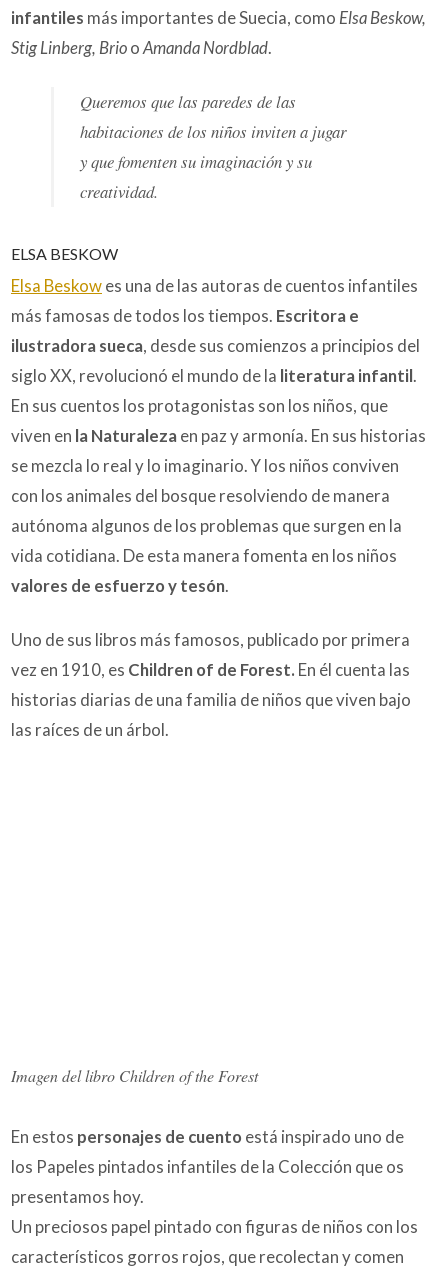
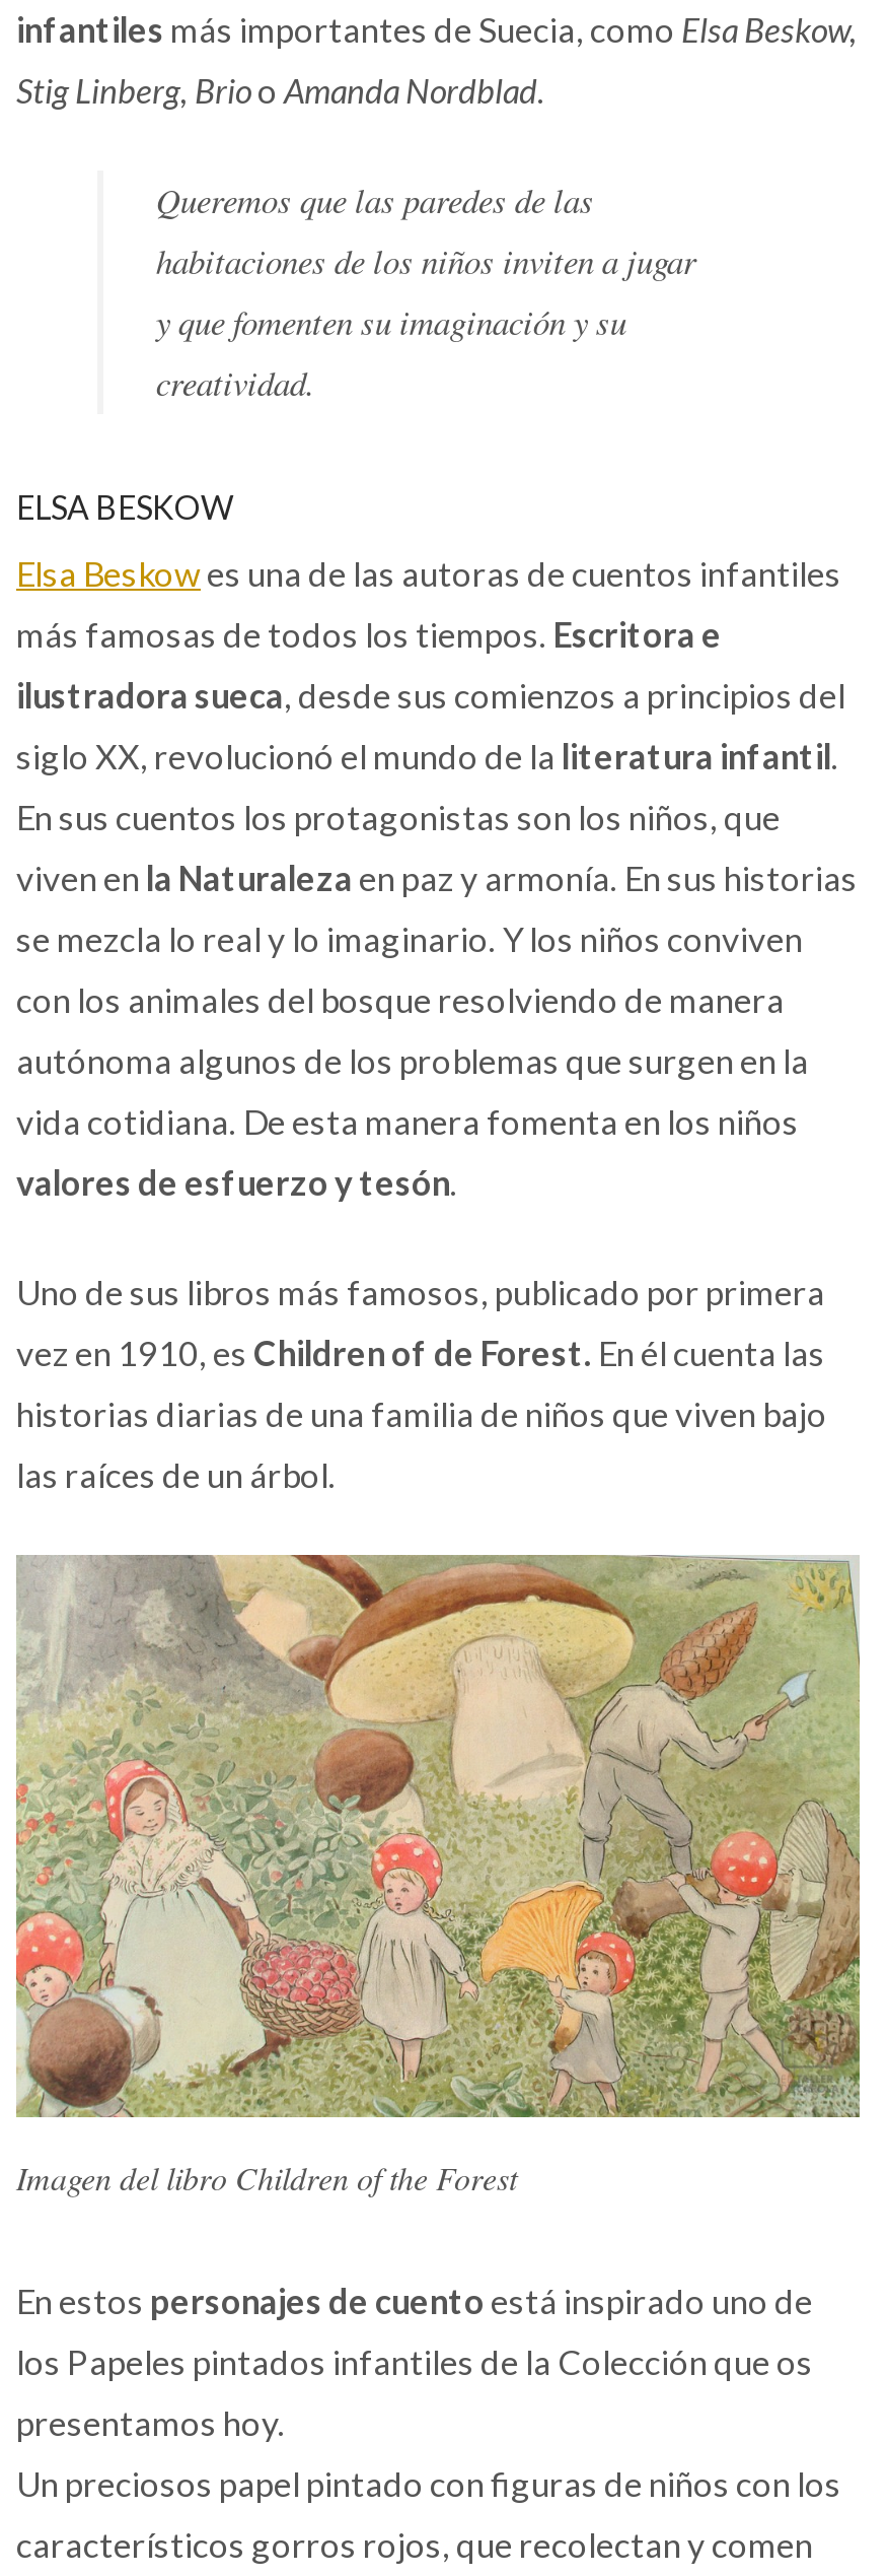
none -> [14,1553,862,2119] [image]

